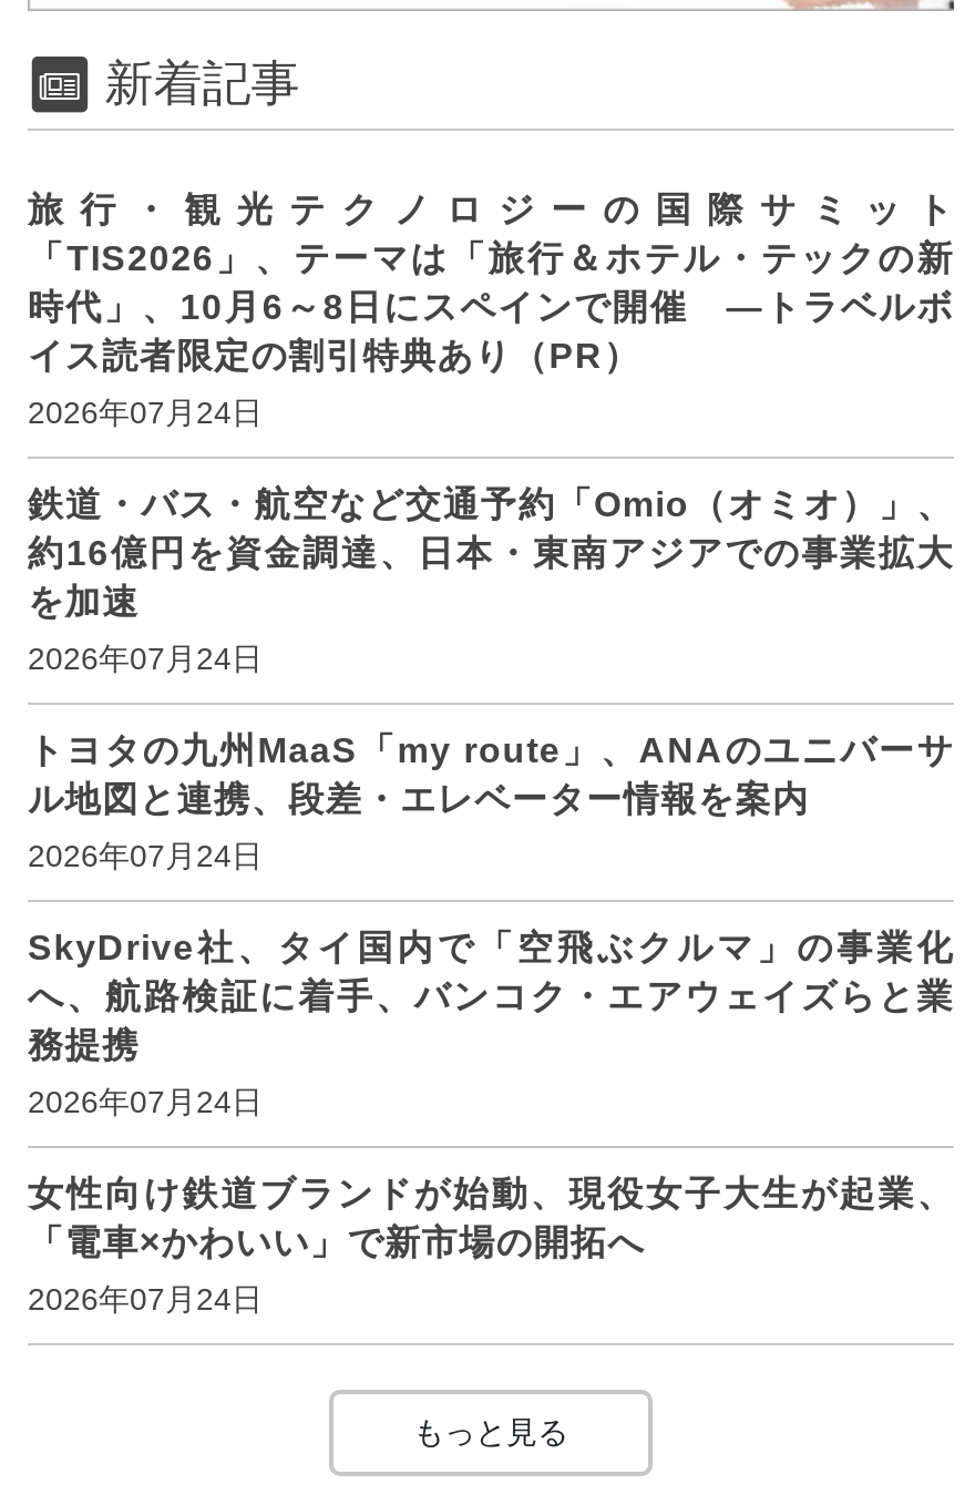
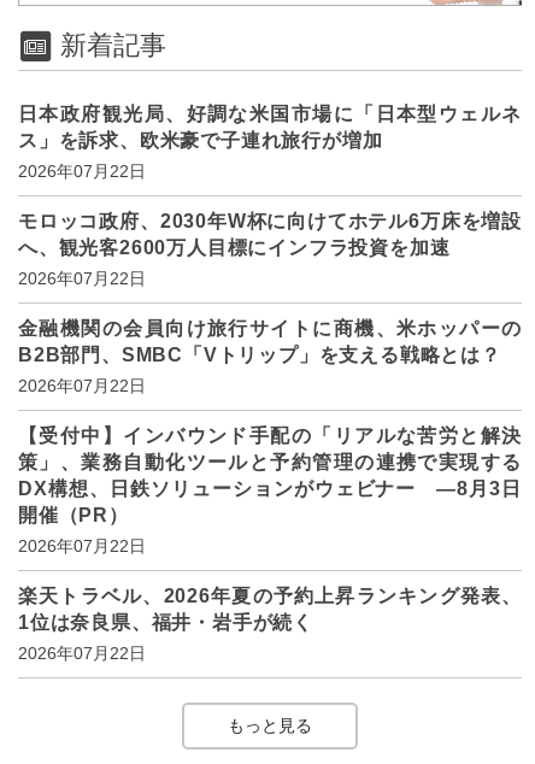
[28,192,954,376] 旅行・観光テクノロジーの国際サミット | 「TIS2026」、テーマは「旅行＆ホテル・テックの新 | 時代」、10月6～8日にスペインで開催 ―トラベルボ | イス読者限定の割引特典あり（PR） -> [18,104,522,151] 日本政府観光局、好調な米国市場に「日本型ウェルネ | ス」を訴求、欧米豪で子連れ旅行が増加
[28,396,263,431] 2026年07月24日 -> [18,162,146,181] 2026年07月22日
[28,487,954,622] 鉄道・バス・航空など交通予約「Omio（オミオ）」、 | 約16億円を資金調達、日本・東南アジアでの事業拡大 | を加速 -> [18,211,522,258] モロッコ政府、2030年W杯に向けてホテル6万床を増設 | へ、観光客2600万人目標にインフラ投資を加速
[28,642,263,677] 2026年07月24日 -> [18,269,146,289] 2026年07月22日
[28,733,954,819] トヨタの九州MaaS「my route」、ANAのユニバーサ | ル地図と連携、段差・エレベーター情報を案内 -> [18,319,522,366] 金融機関の会員向け旅行サイトに商機、米ホッパーの | B2B部門、SMBC「Vトリップ」を支える戦略とは？
[28,839,263,874] 2026年07月24日 -> [18,377,146,396] 2026年07月22日
[28,930,954,1065] SkyDrive社、タイ国内で「空飛ぶクルマ」の事業化 | へ、航路検証に着手、バンコク・エアウェイズらと業 | 務提携 -> [18,426,522,526] 【受付中】インバウンド手配の「リアルな苦労と解決 | 策」、業務自動化ツールと予約管理の連携で実現する | DX構想、日鉄ソリューションがウェビナー ―8月3日 | 開催（PR）
[28,1085,263,1120] 2026年07月24日 -> [18,537,146,556] 2026年07月22日
[28,1176,954,1262] 女性向け鉄道ブランドが始動、現役女子大生が起業、 | 「電車×かわいい」で新市場の開拓へ -> [18,586,522,633] 楽天トラベル、2026年夏の予約上昇ランキング発表、 | 1位は奈良県、福井・岩手が続く
[28,1282,263,1318] 2026年07月24日 -> [18,644,146,663] 2026年07月22日

